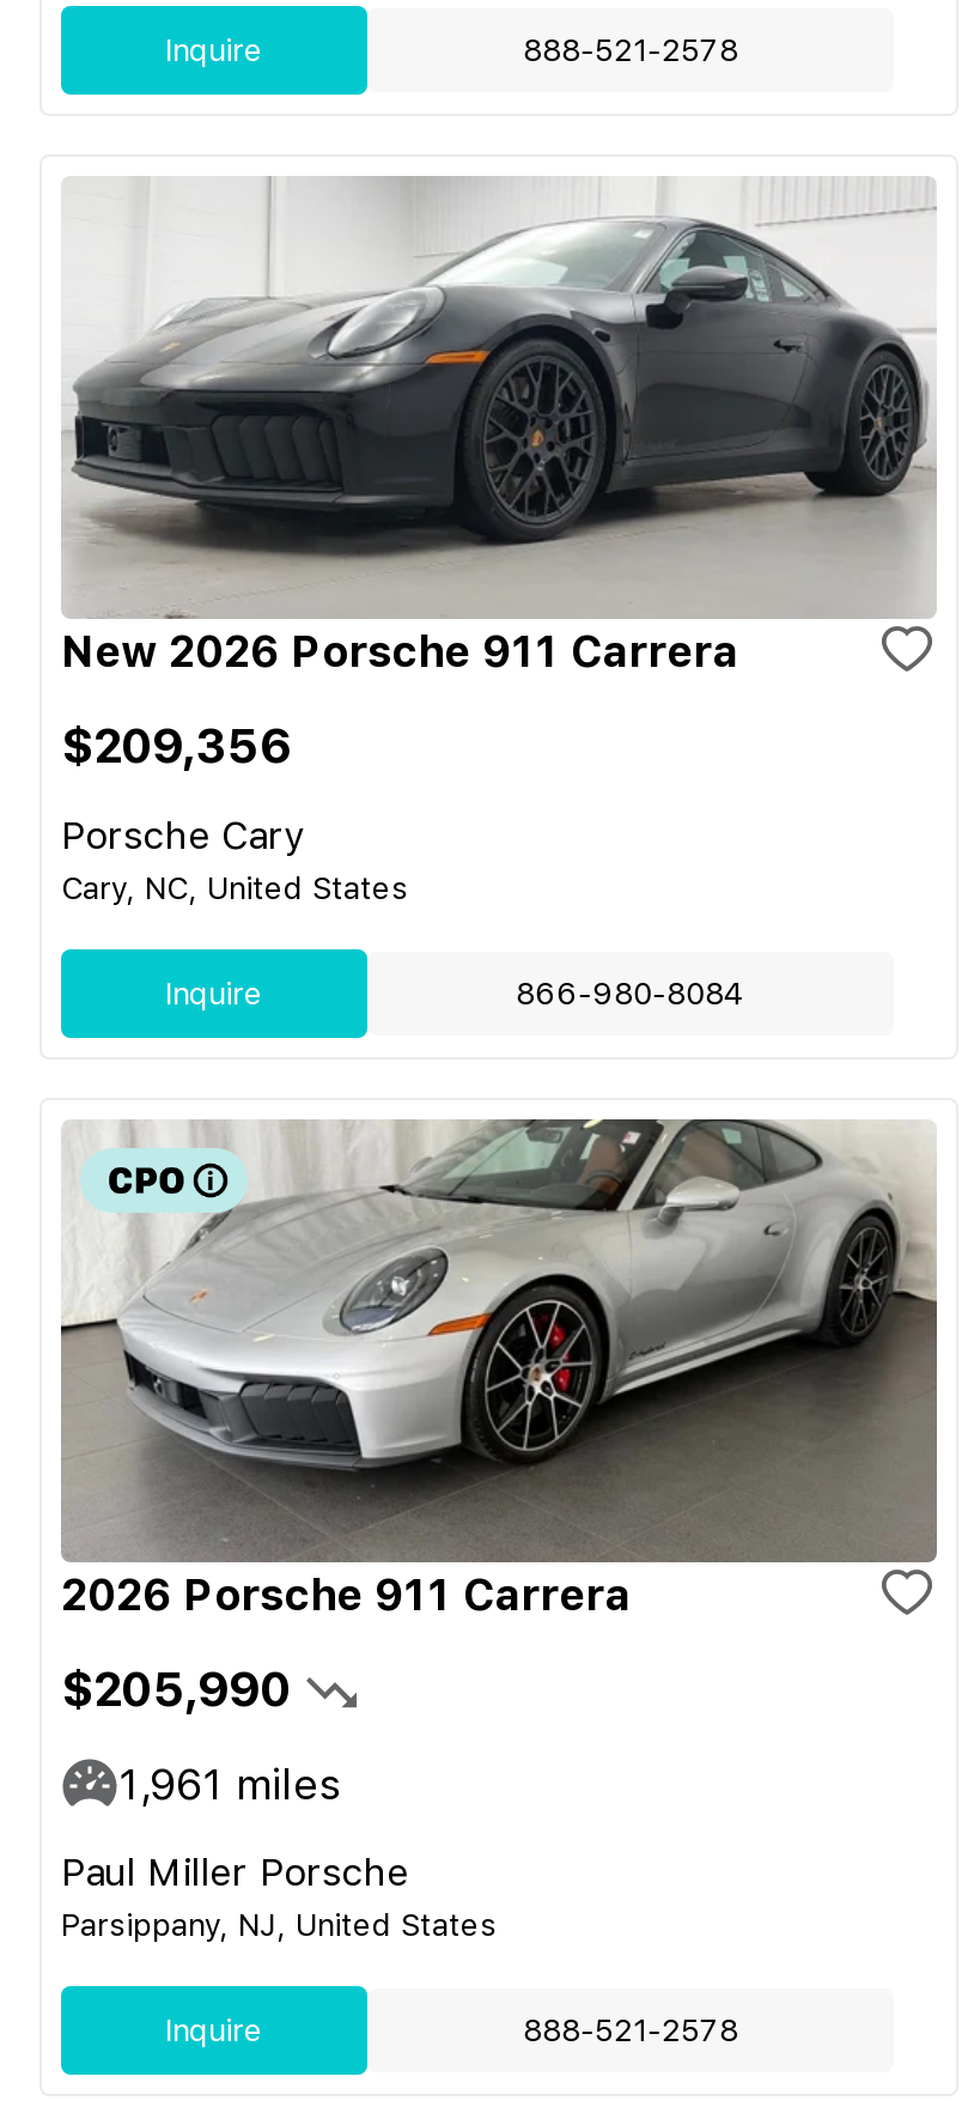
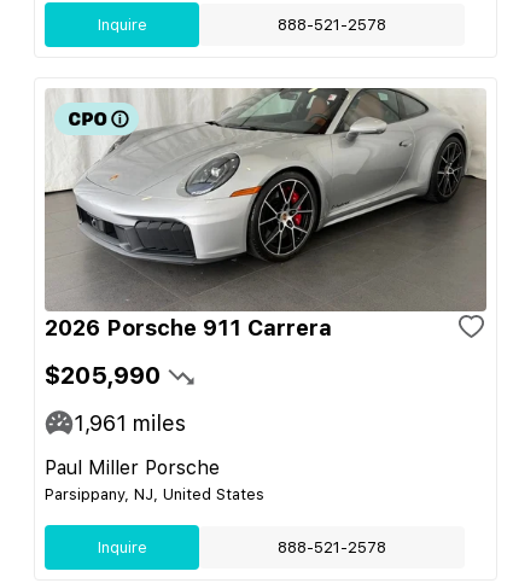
[61,178,934,1011] [image] | New 2026 Porsche 911 Carrera | $209,356 | Porsche Cary | Cary, NC, United States | Inquire | 866-980-8084 -> none

